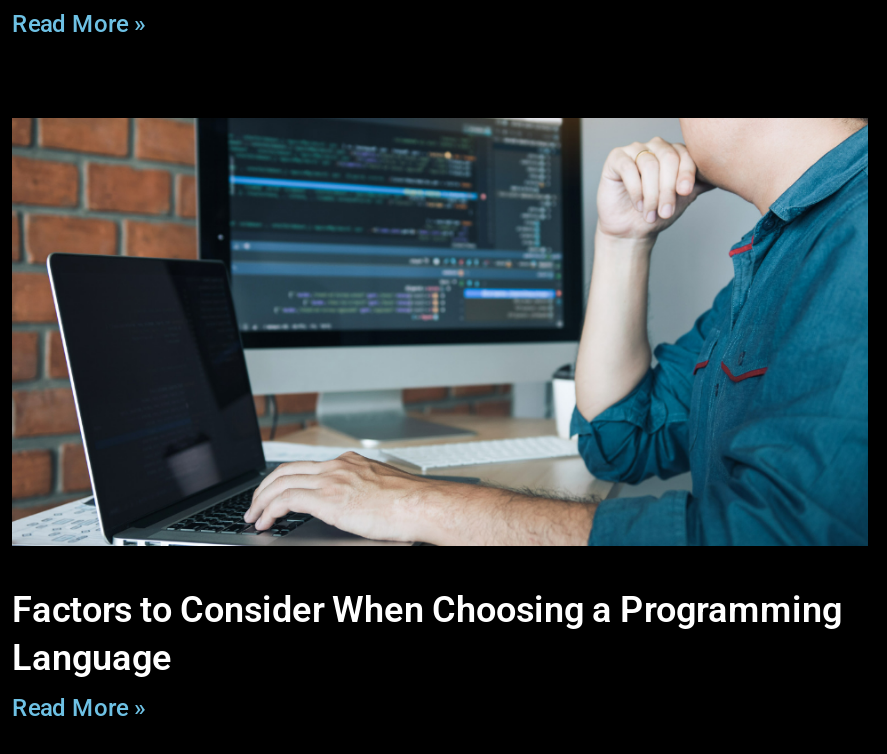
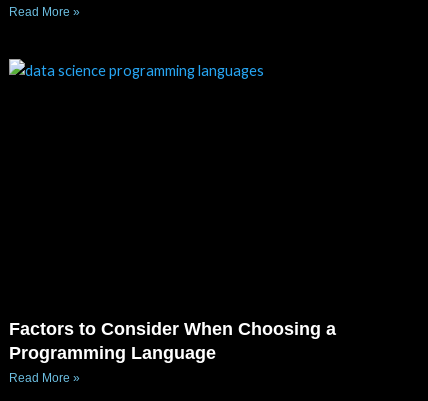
[10,116,870,548] [image] -> none

